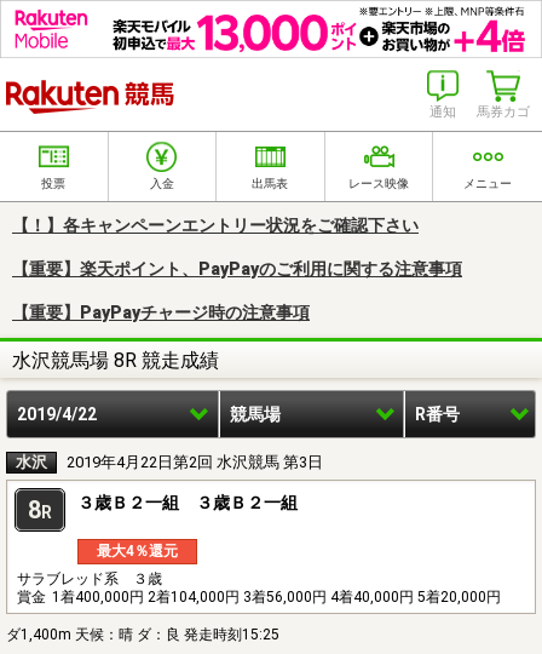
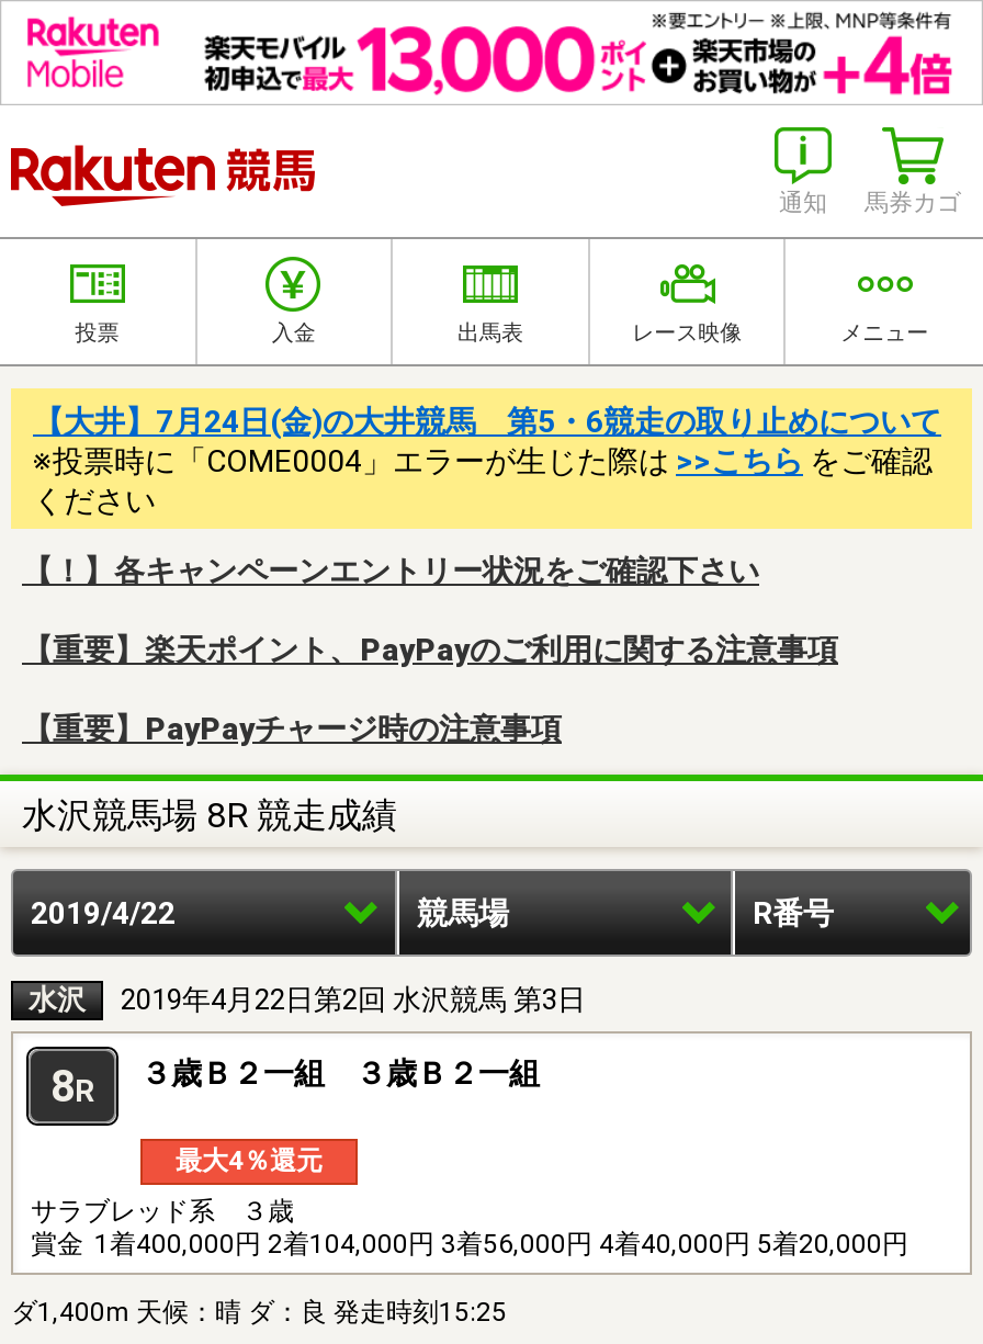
none -> [33,403,941,517] 【大井】7月24日(金)の大井競馬 第5・6競走の取り止めについて | ※投票時に「COME0004」エラーが生じた際は>>こちらをご確認 | ください

